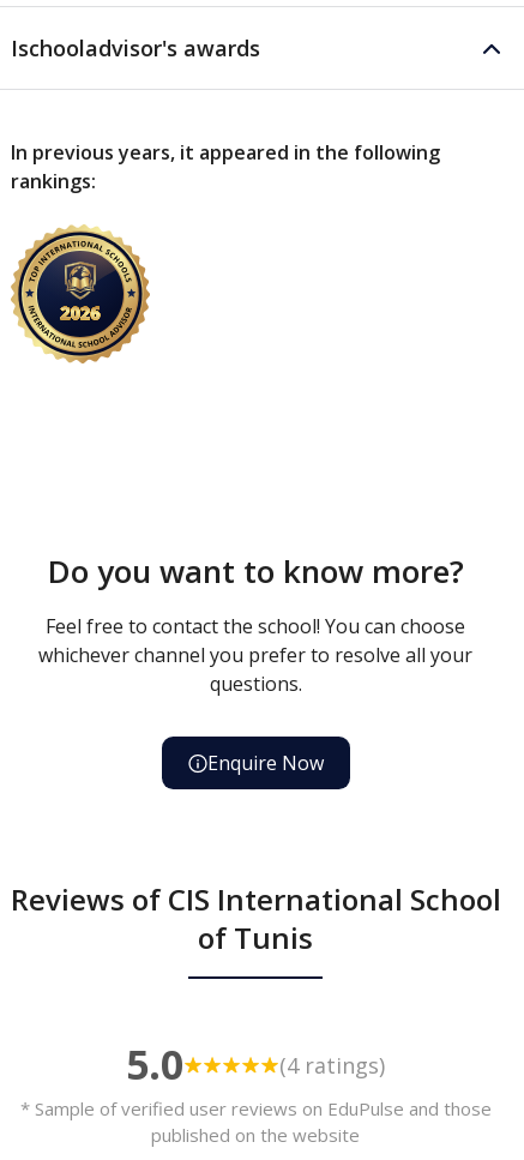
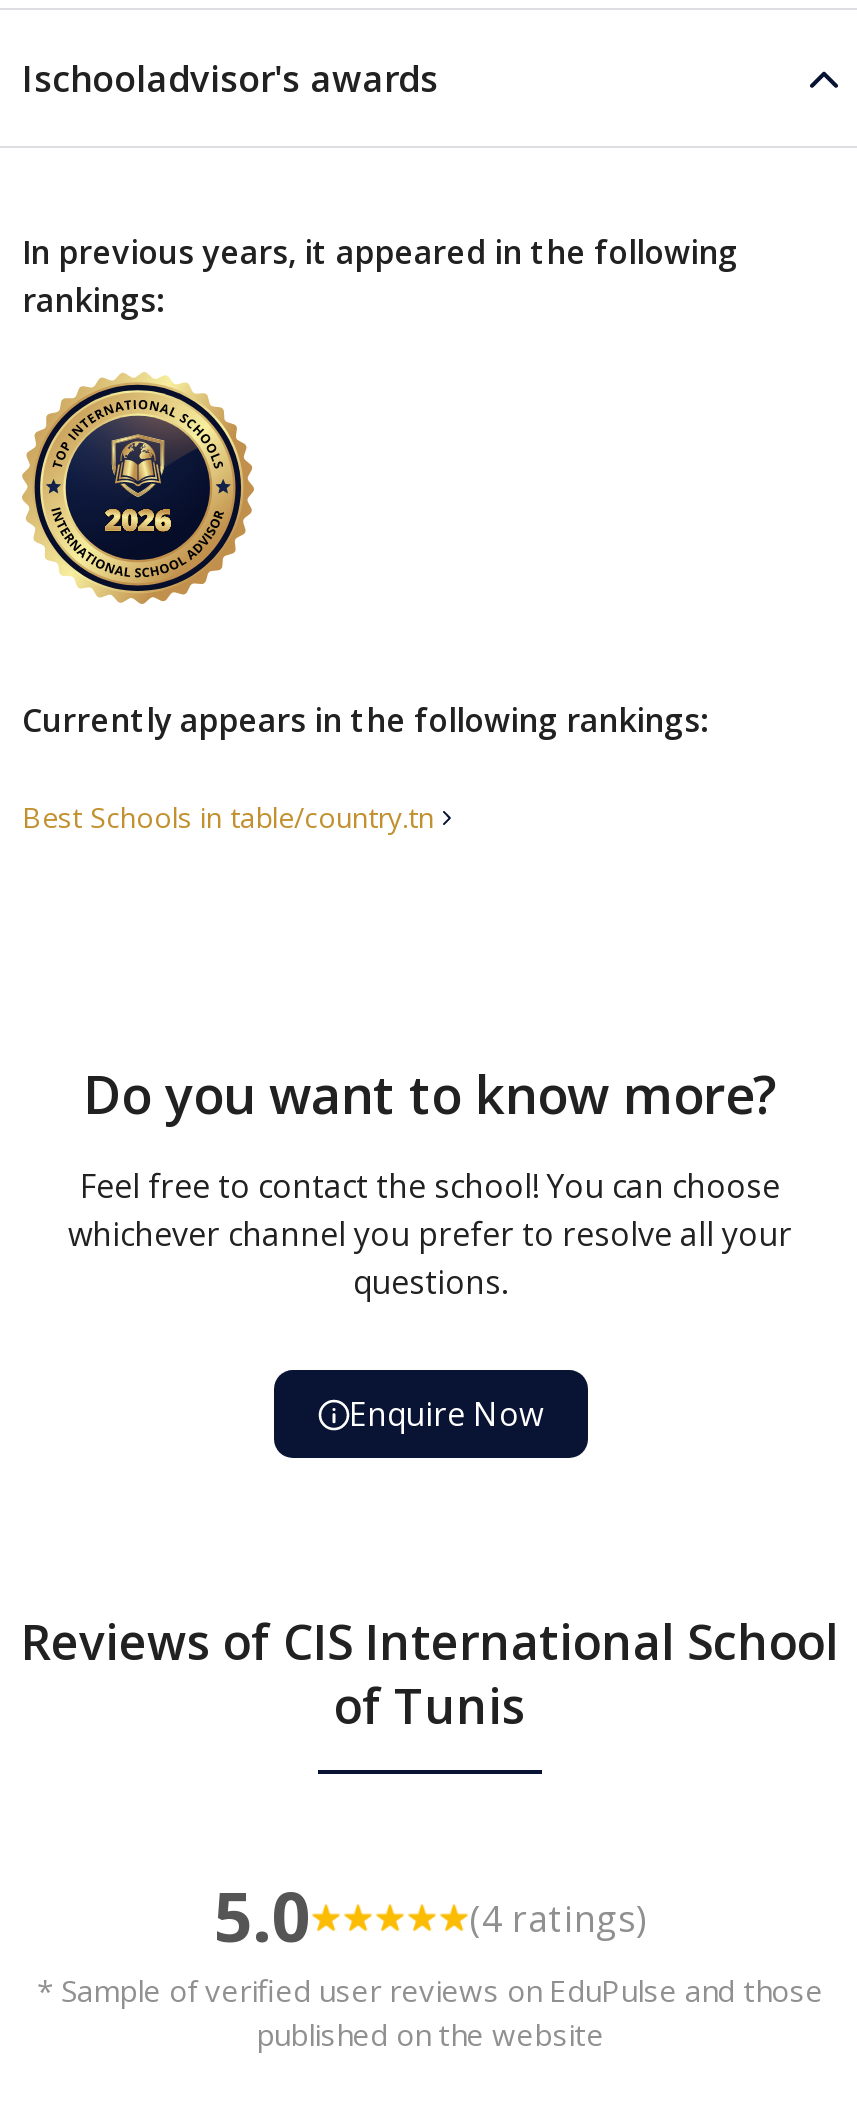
none -> [22,698,708,836] Currently appears in the following rankings: | Best Schools in table/country.tn

